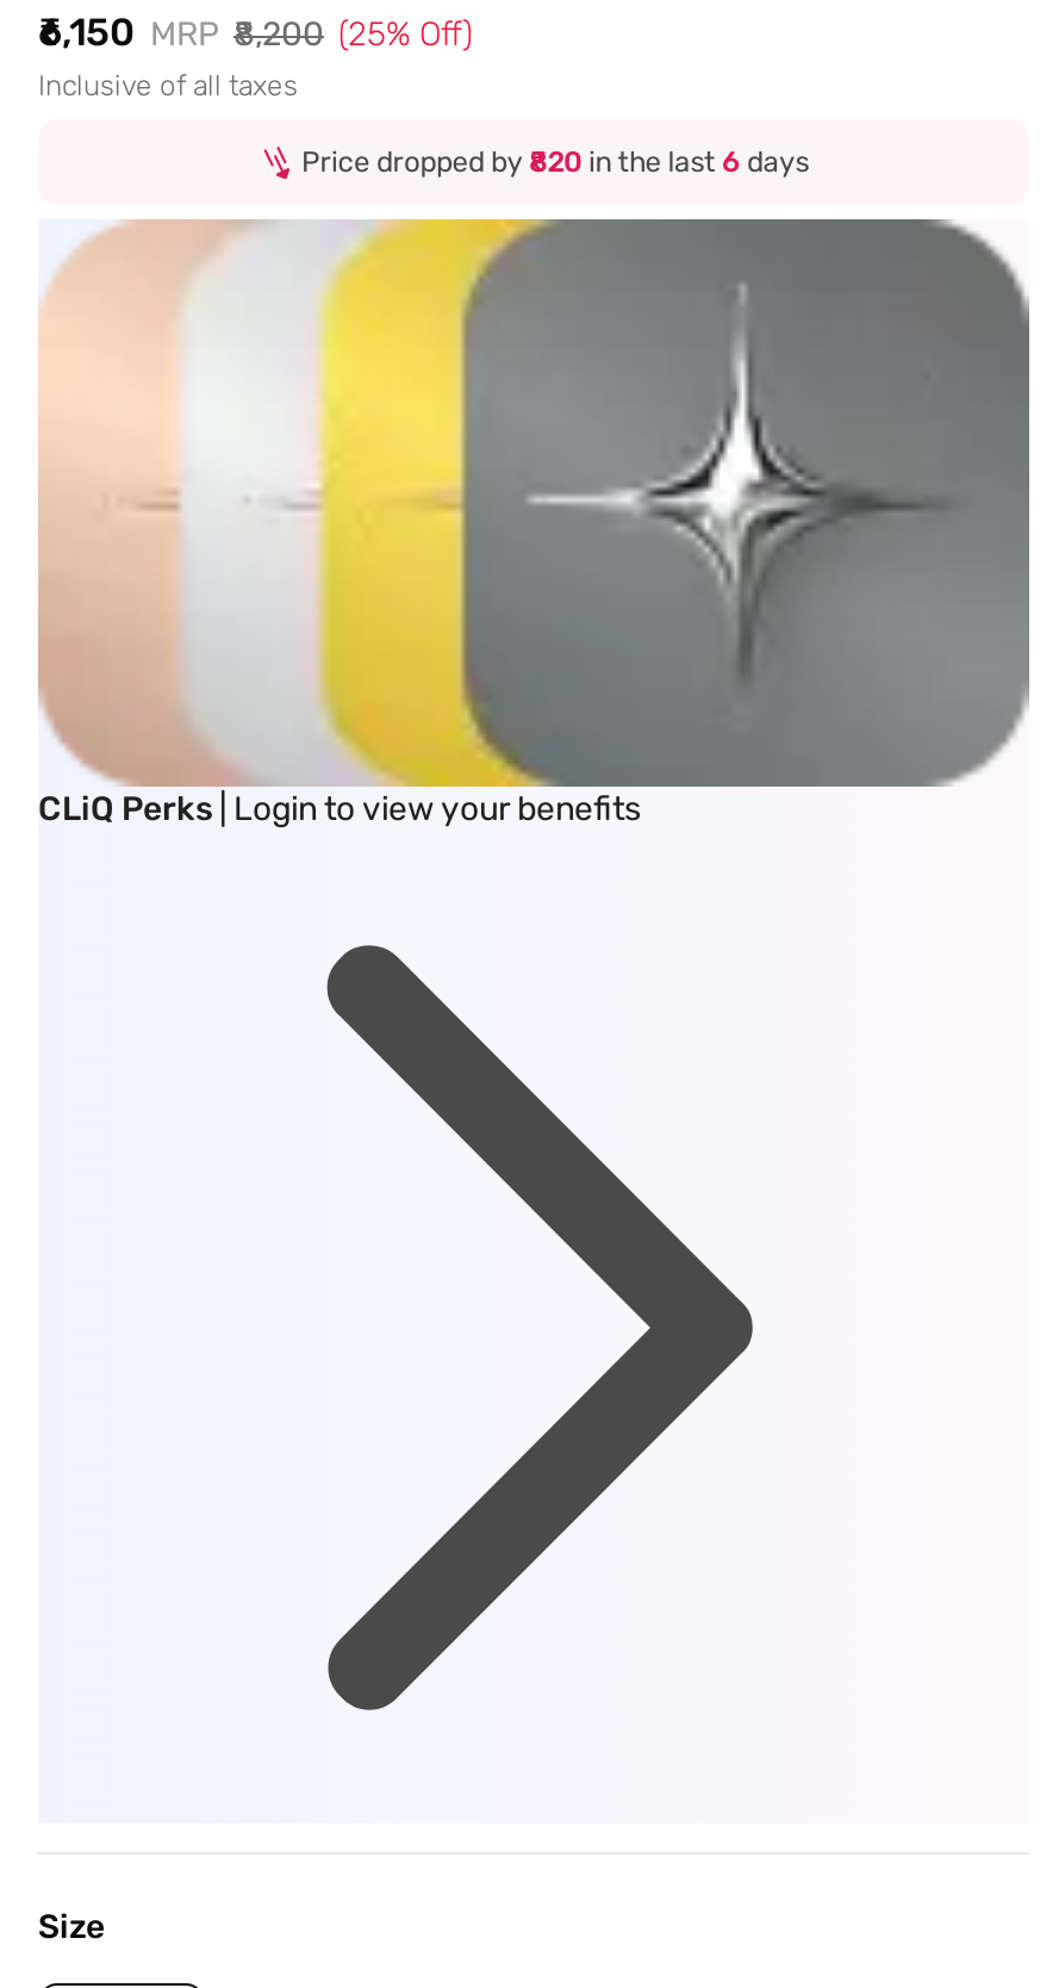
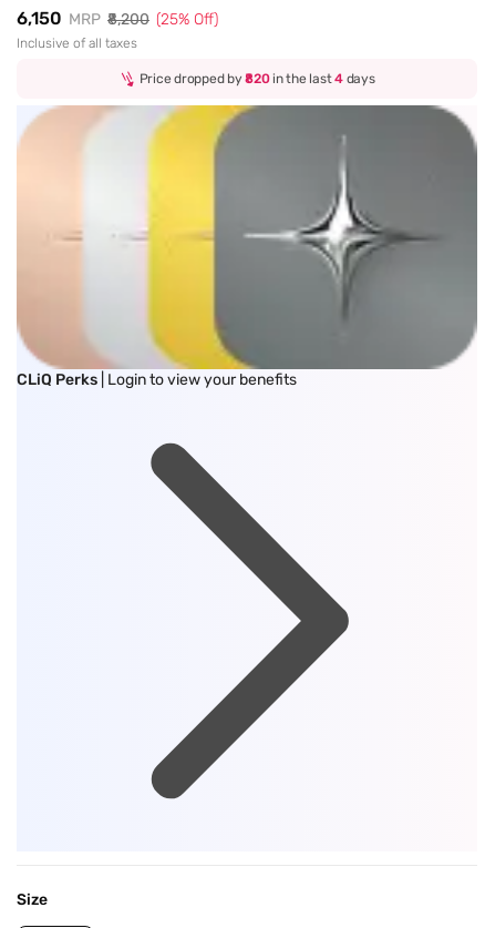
[301,146,809,179] Price dropped by ₹820 in the last 6 days -> [139,71,375,87] Price dropped by ₹820 in the last 4 days

